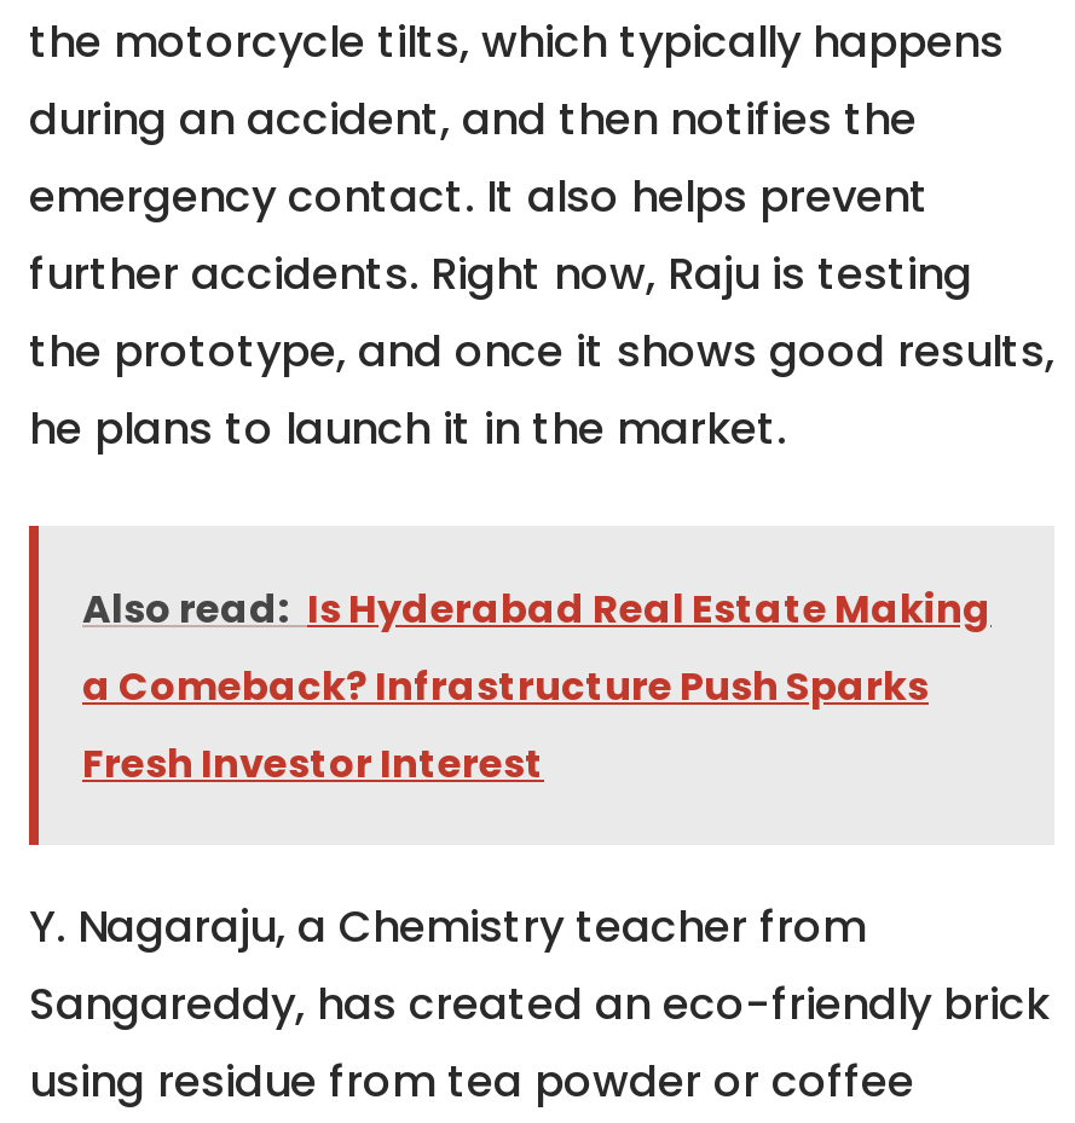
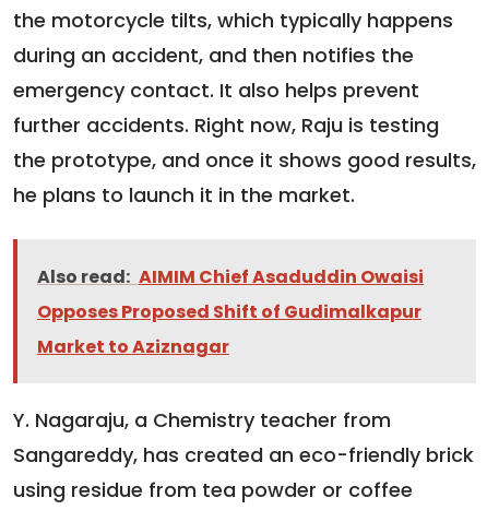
[82,581,992,792] Also read: Is Hyderabad Real Estate Making | a Comeback? Infrastructure Push Sparks | Fresh Investor Interest -> [37,264,424,359] Also read: AIMIM Chief Asaduddin Owaisi | Opposes Proposed Shift of Gudimalkapur | Market to Aziznagar

